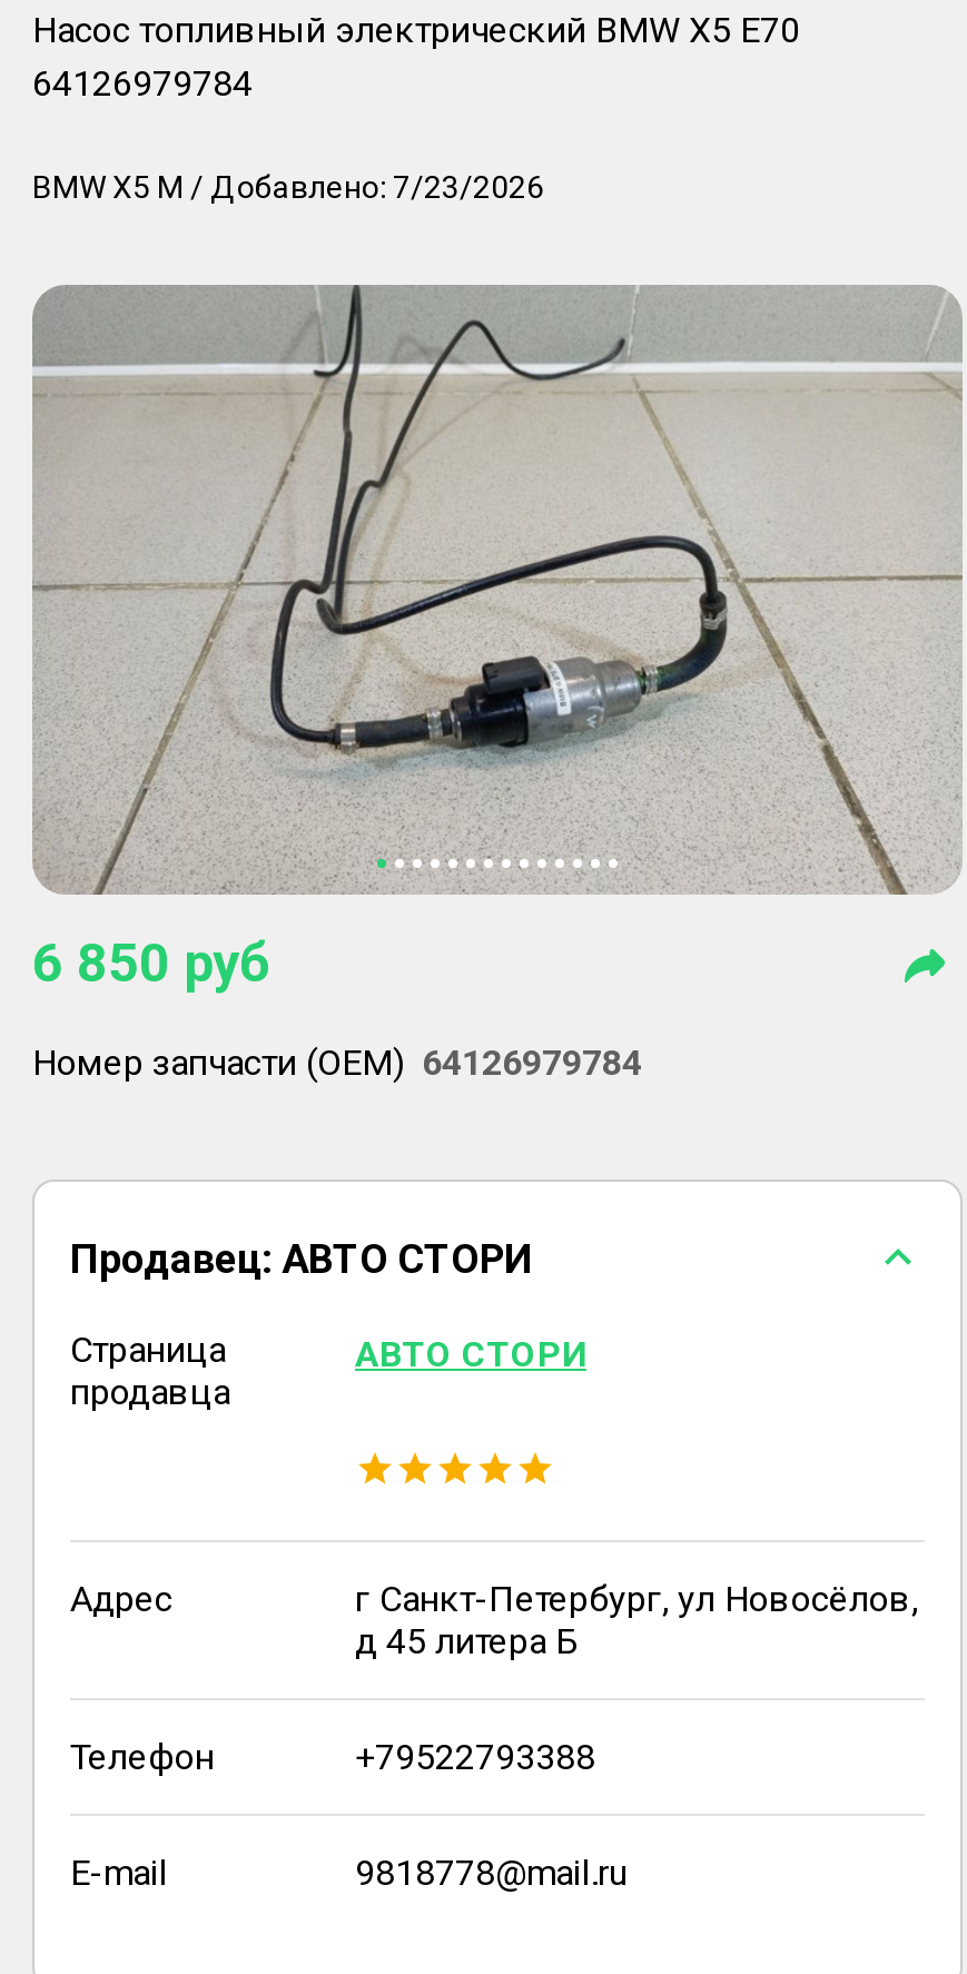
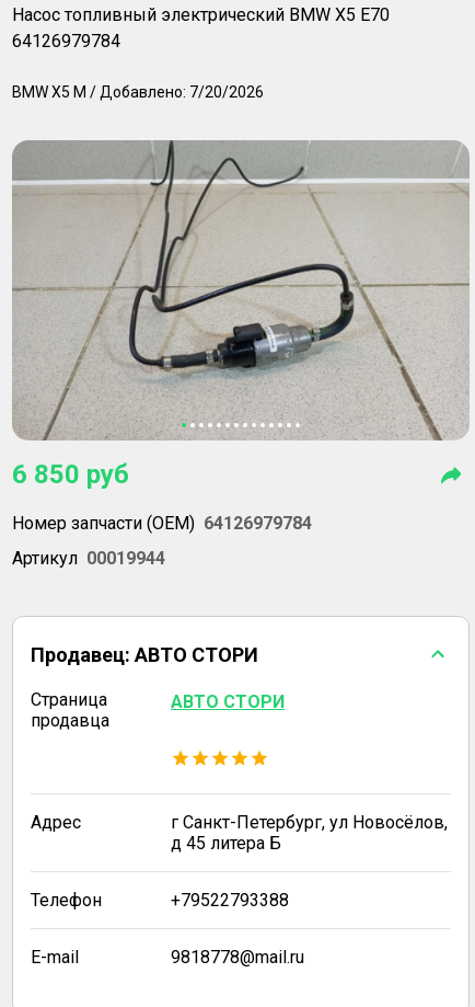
[32,169,544,205] BMW X5 M / Добавлено: 7/23/2026 -> [12,83,264,101] BMW X5 M / Добавлено: 7/20/2026
none -> [12,548,165,569] Артикул 00019944

